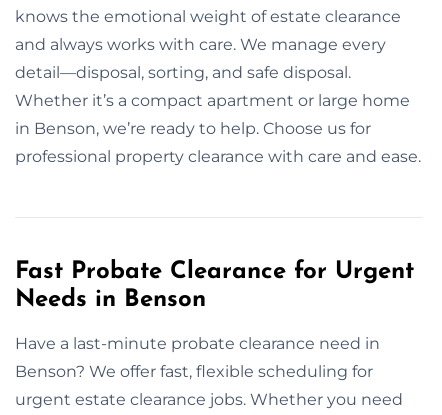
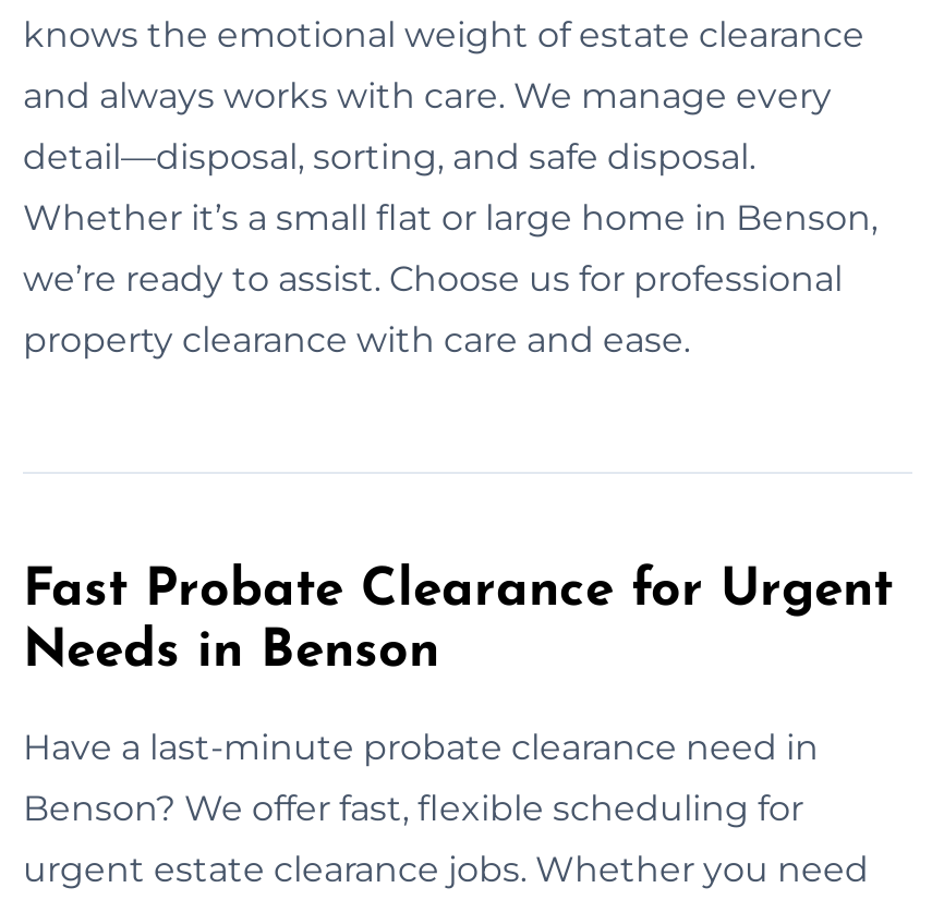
[15,91,410,110] Whether it’s a compact apartment or large home -> [23,197,877,238] Whether it’s a small flat or large home in Benson,
[15,119,371,138] in Benson, we’re ready to help. Choose us for -> [23,258,843,299] we’re ready to assist. Choose us for professional
[15,147,421,166] professional property clearance with care and ease. -> [23,319,690,360] property clearance with care and ease.

